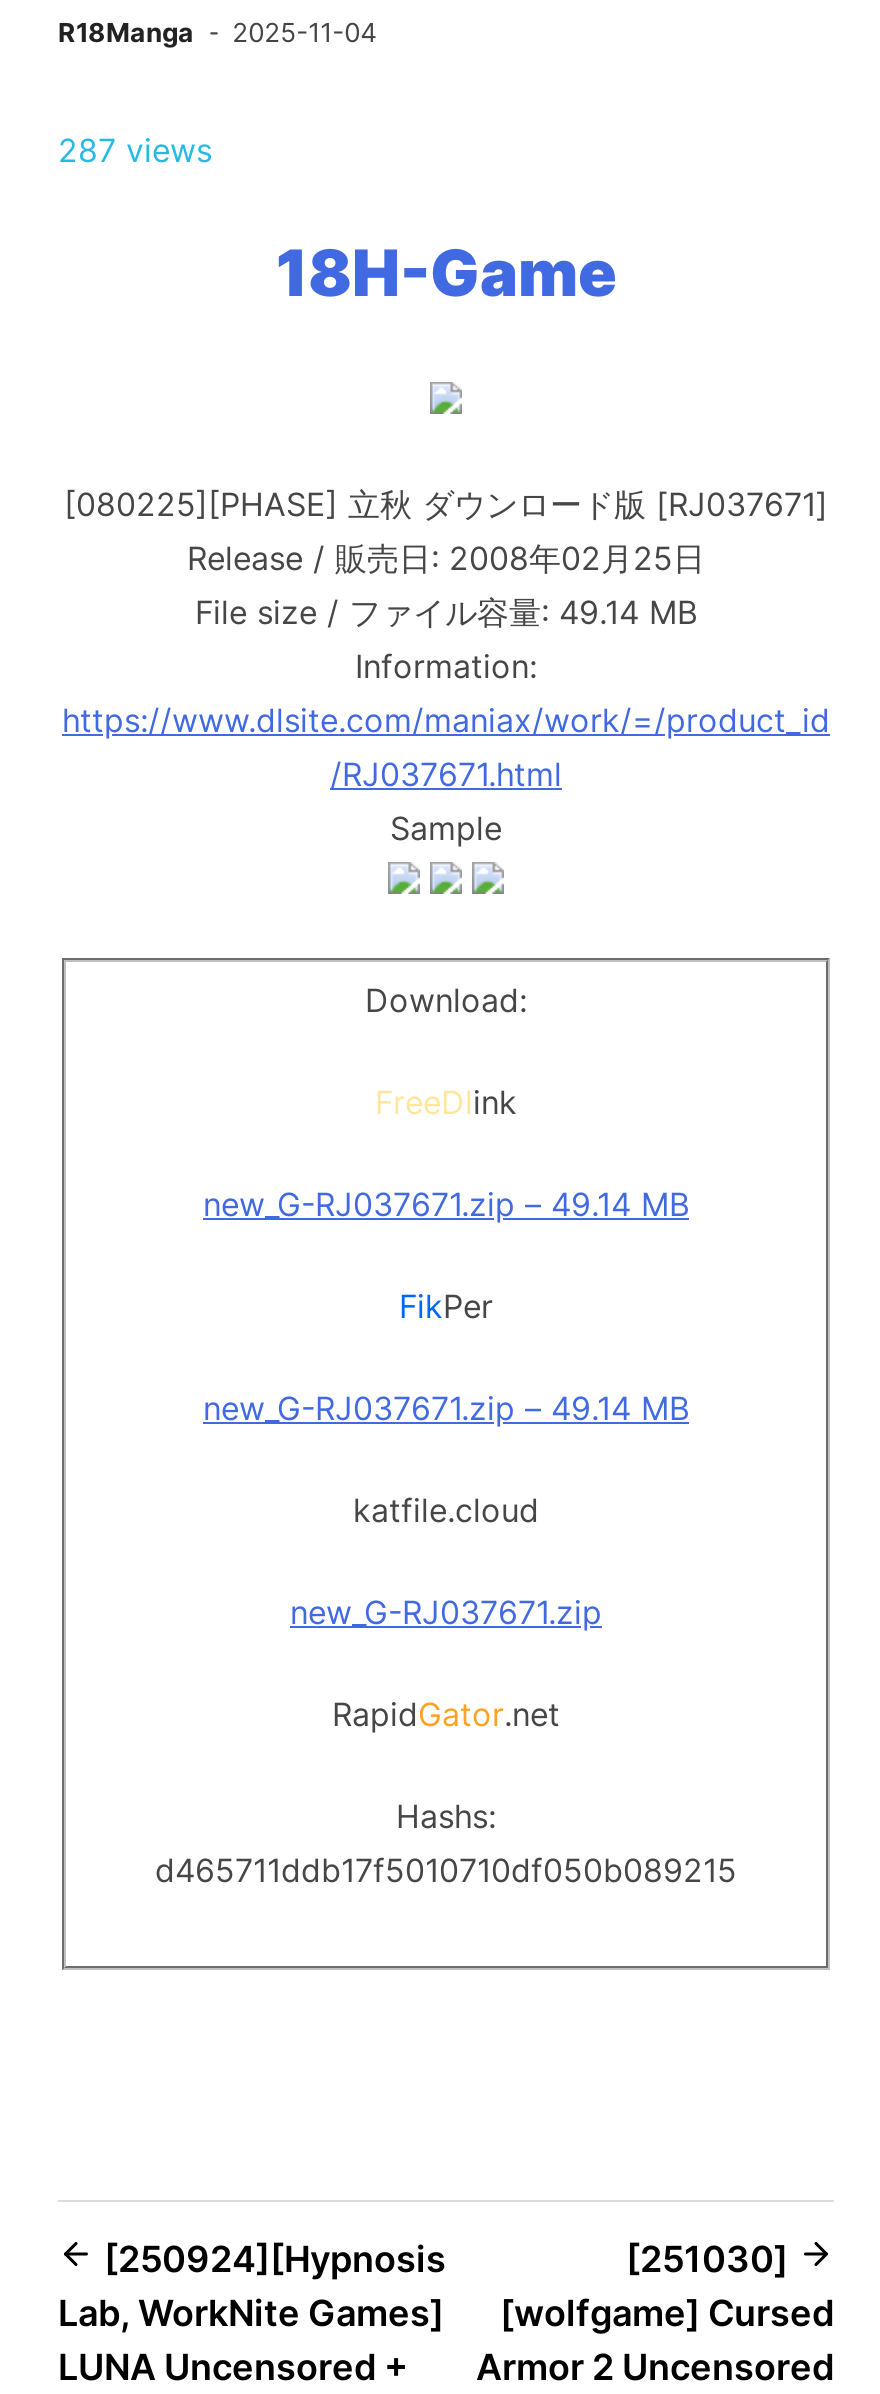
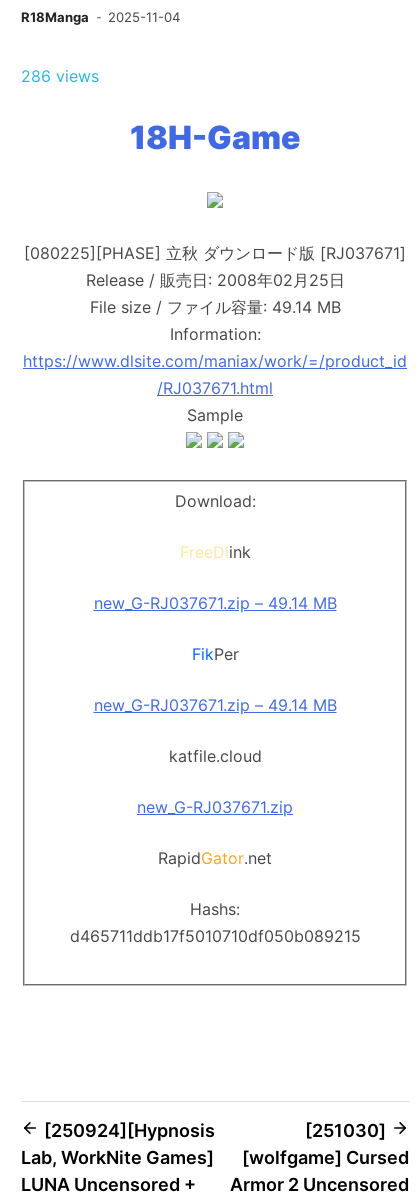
[58,130,212,170] 287 views -> [21,66,99,86] 286 views

